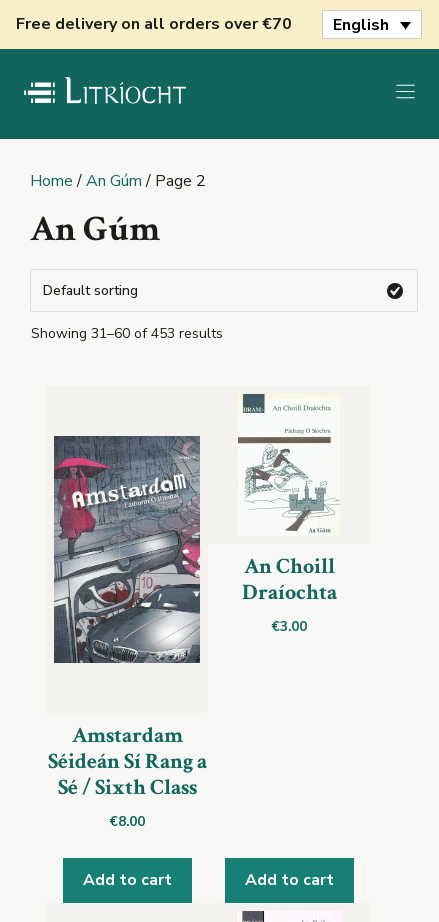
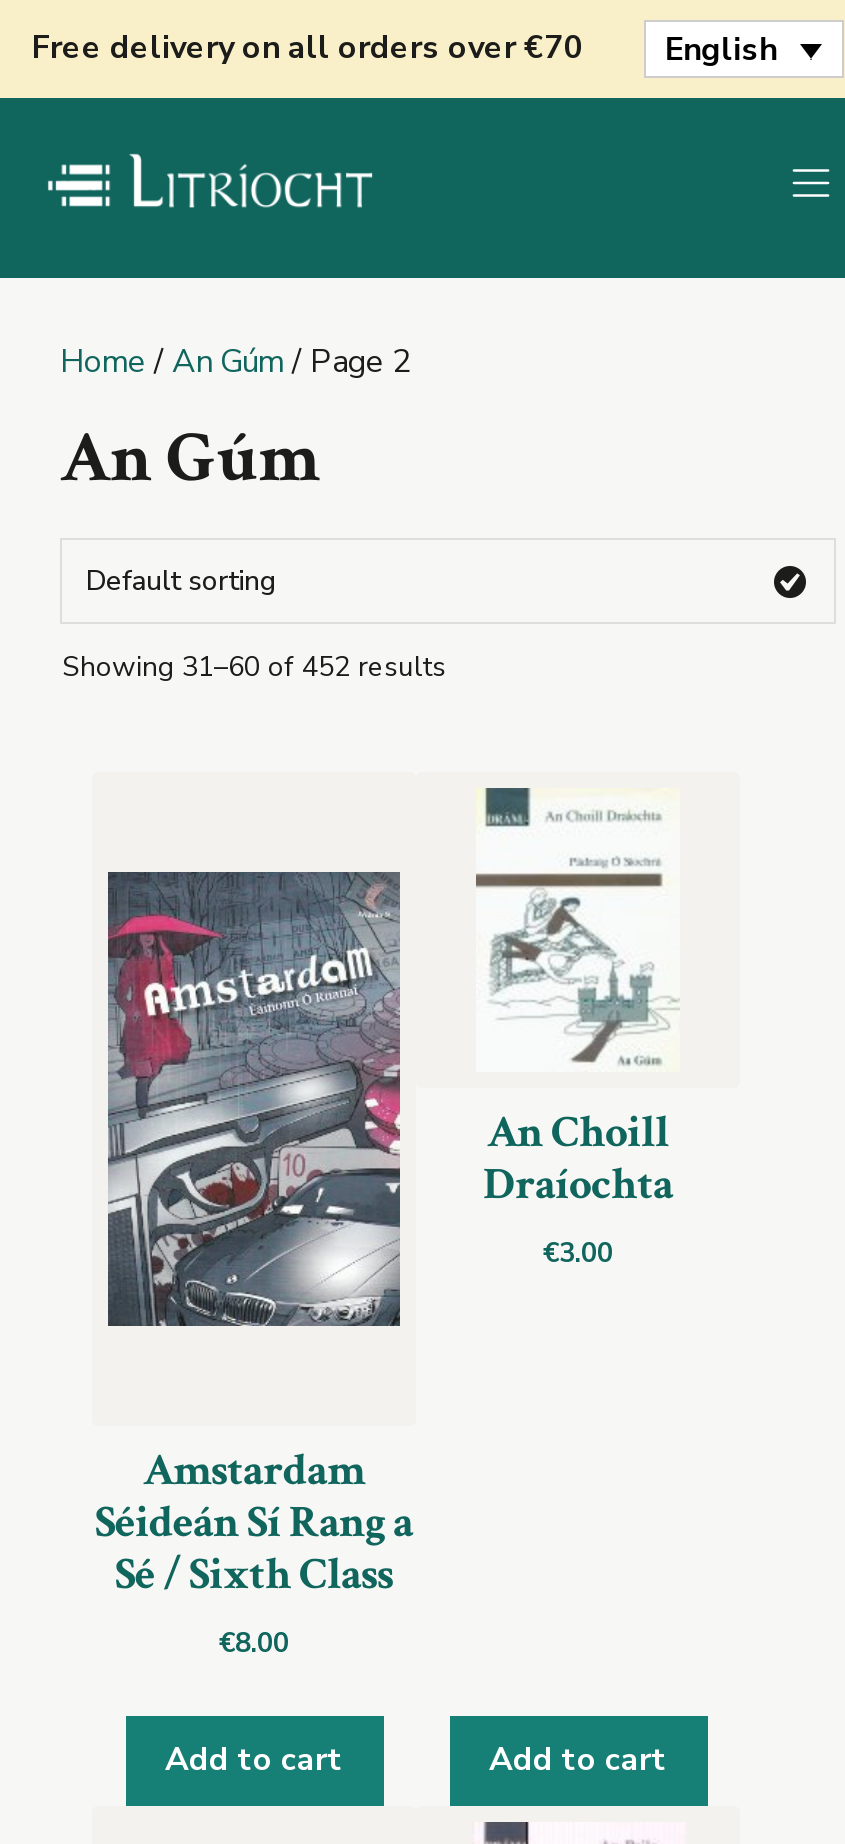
[31,324,223,343] Showing 31–60 of 453 results -> [62,648,446,686] Showing 31–60 of 452 results

